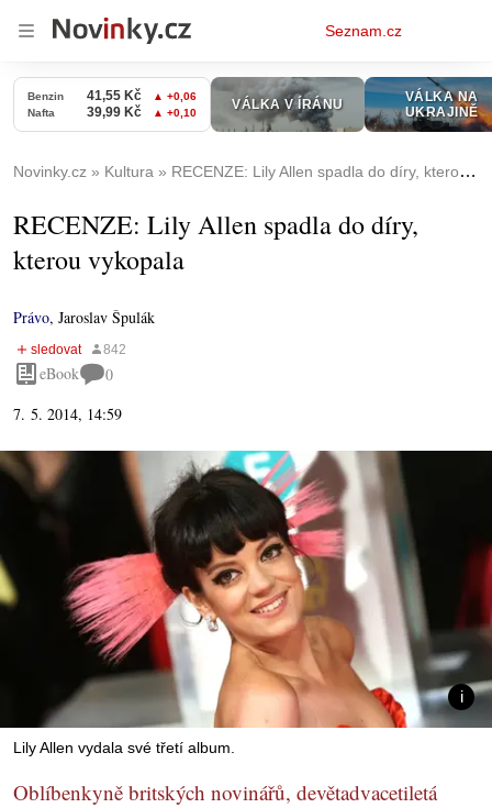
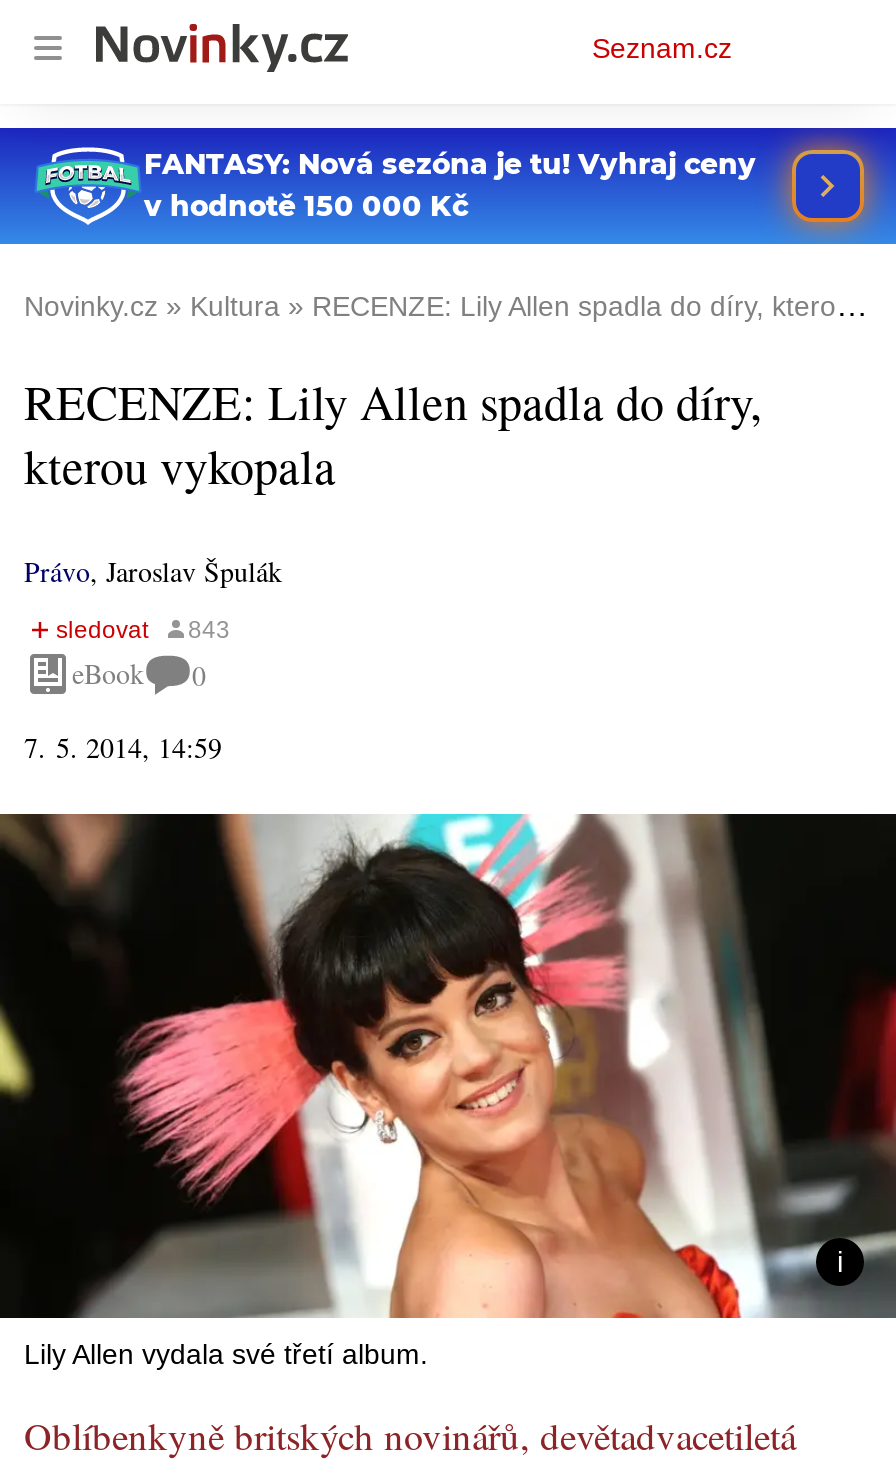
[3,75,489,137] [image] -> [6,126,890,246] [image]

